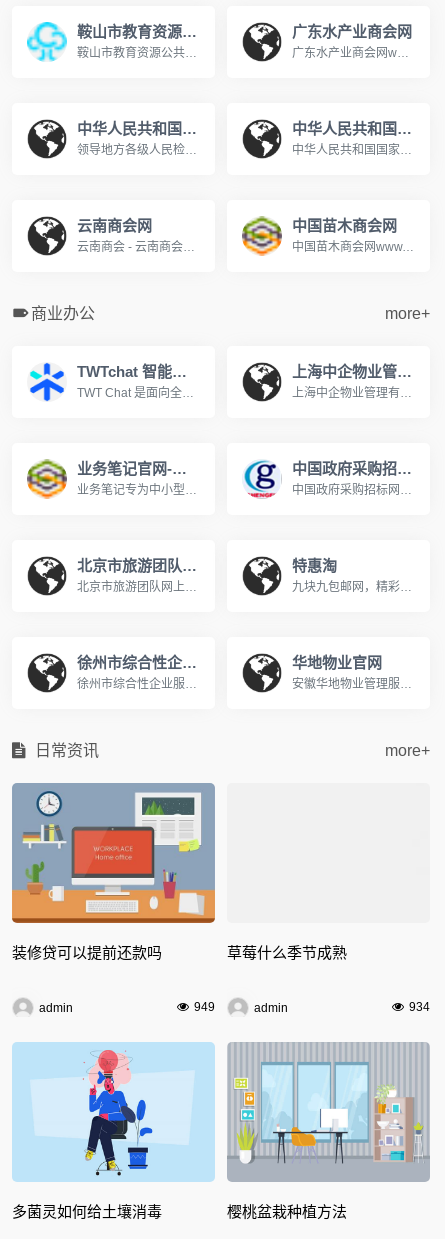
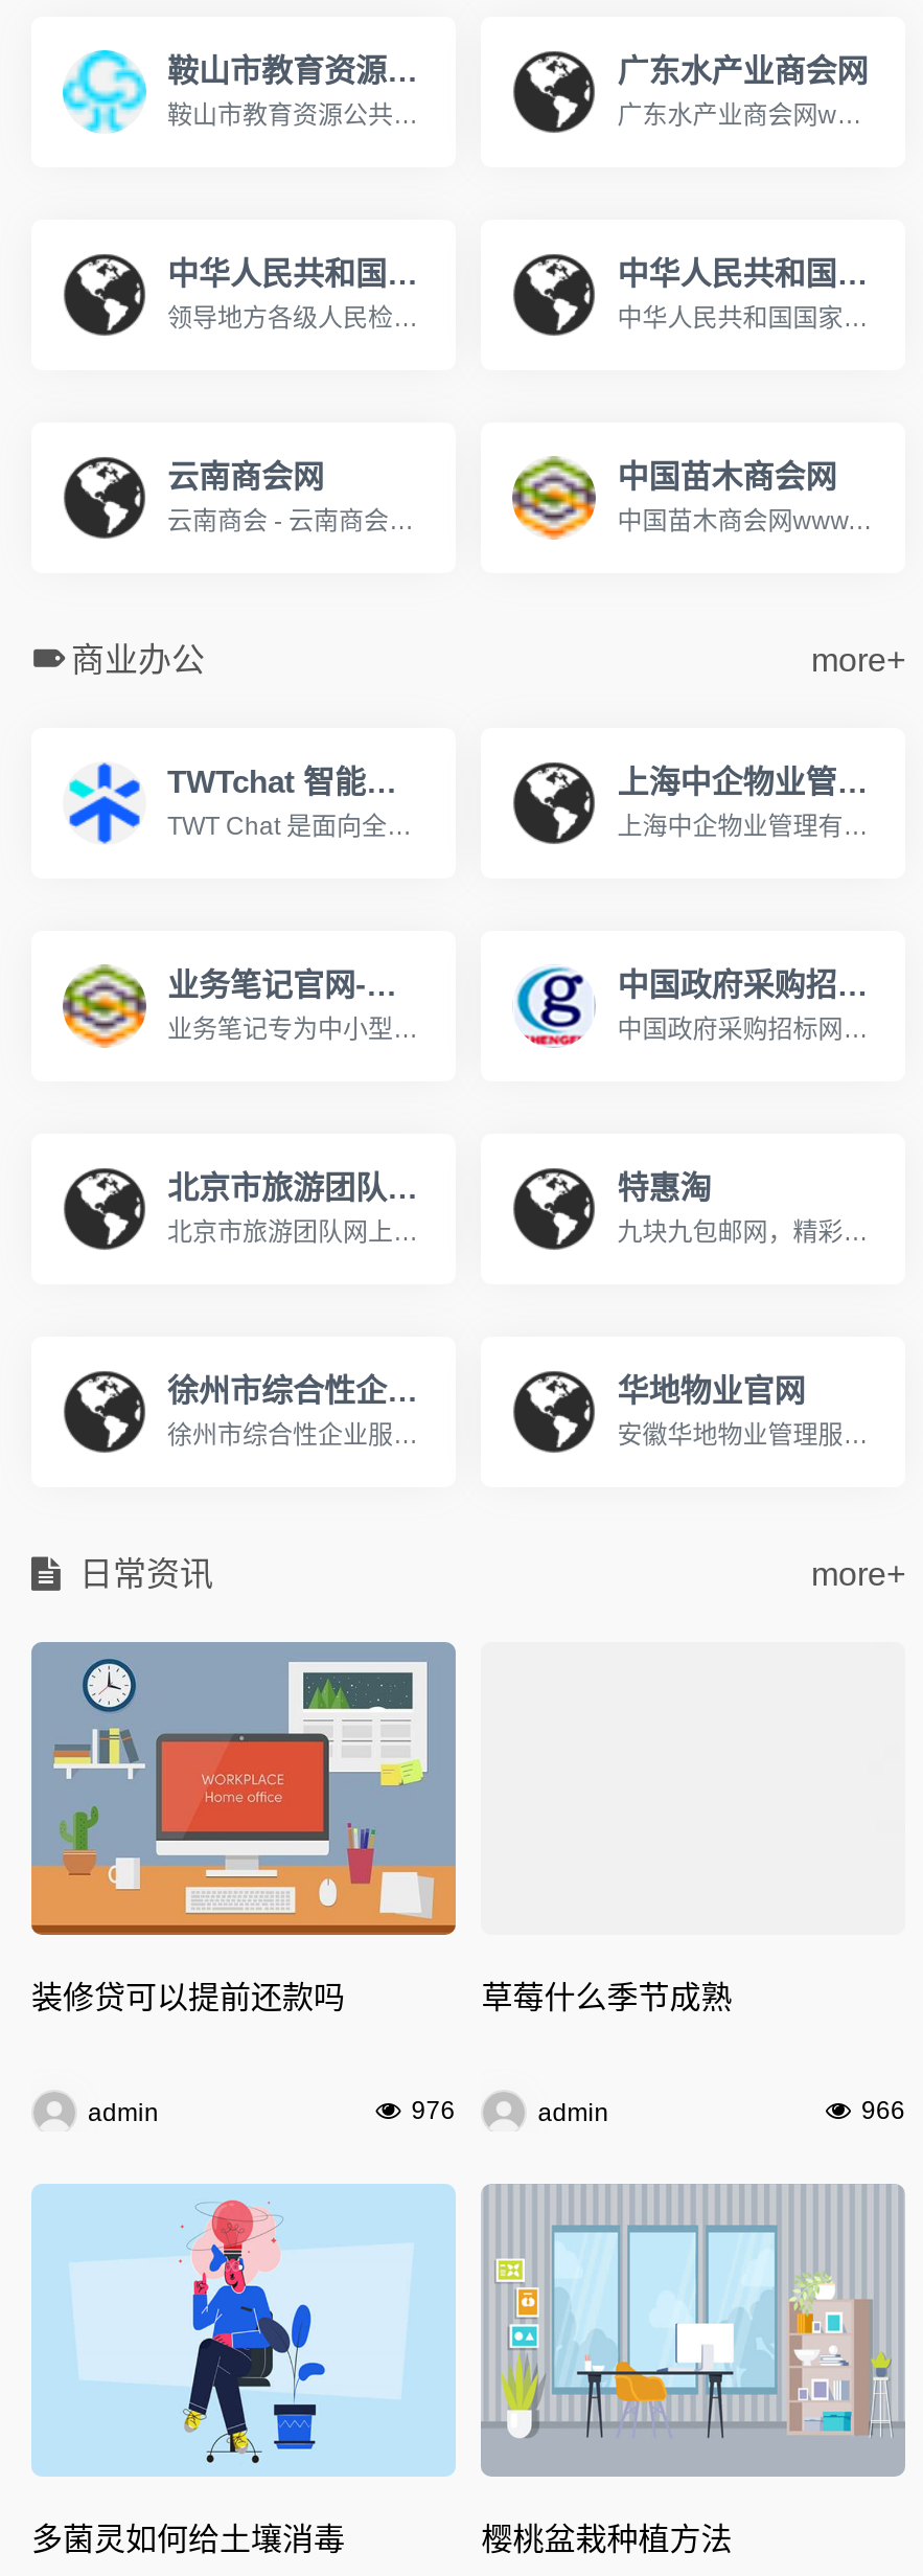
[194,1000,215,1014] 949 -> [411,2096,455,2125] 976
[409,1000,430,1014] 934 -> [861,2096,905,2125] 966

